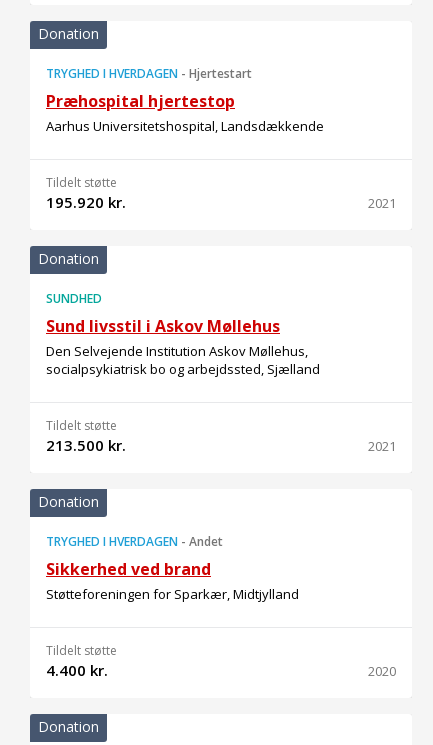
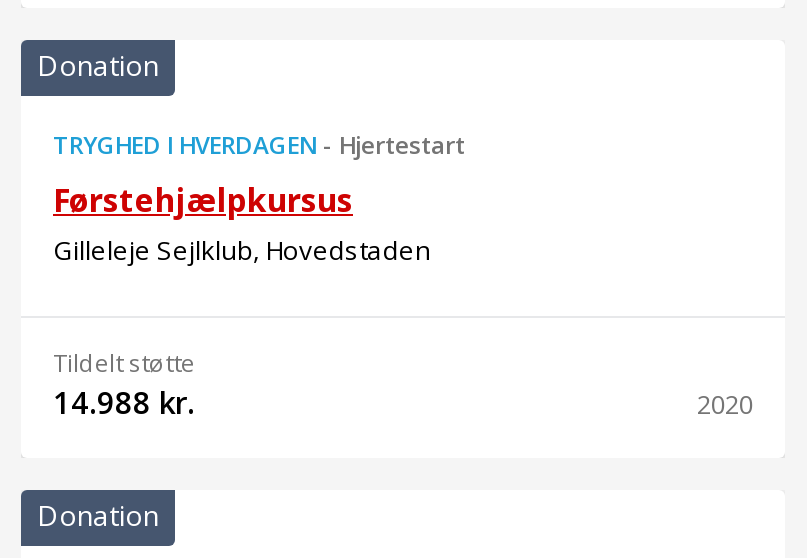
[46,90,324,135] Præhospital hjertestop | Aarhus Universitetshospital, Landsdækkende -> [53,178,431,268] Førstehjælpkursus | Gilleleje Sejlklub, Hovedstaden
[38,192,396,680] 195.920 kr. | 2021 | Donation | SUNDHED | Sund livsstil i Askov Møllehus | Den Selvejende Institution Askov Møllehus, | socialpsykiatrisk bo og arbejdssted, Sjælland | Tildelt støtte | 213.500 kr. | 2021 | Donation | TRYGHED I HVERDAGEN - Andet | Sikkerhed ved brand | Støtteforeningen for Sparkær, Midtjylland | Tildelt støtte | 4.400 kr. -> [53,382,195,422] 14.988 kr.

